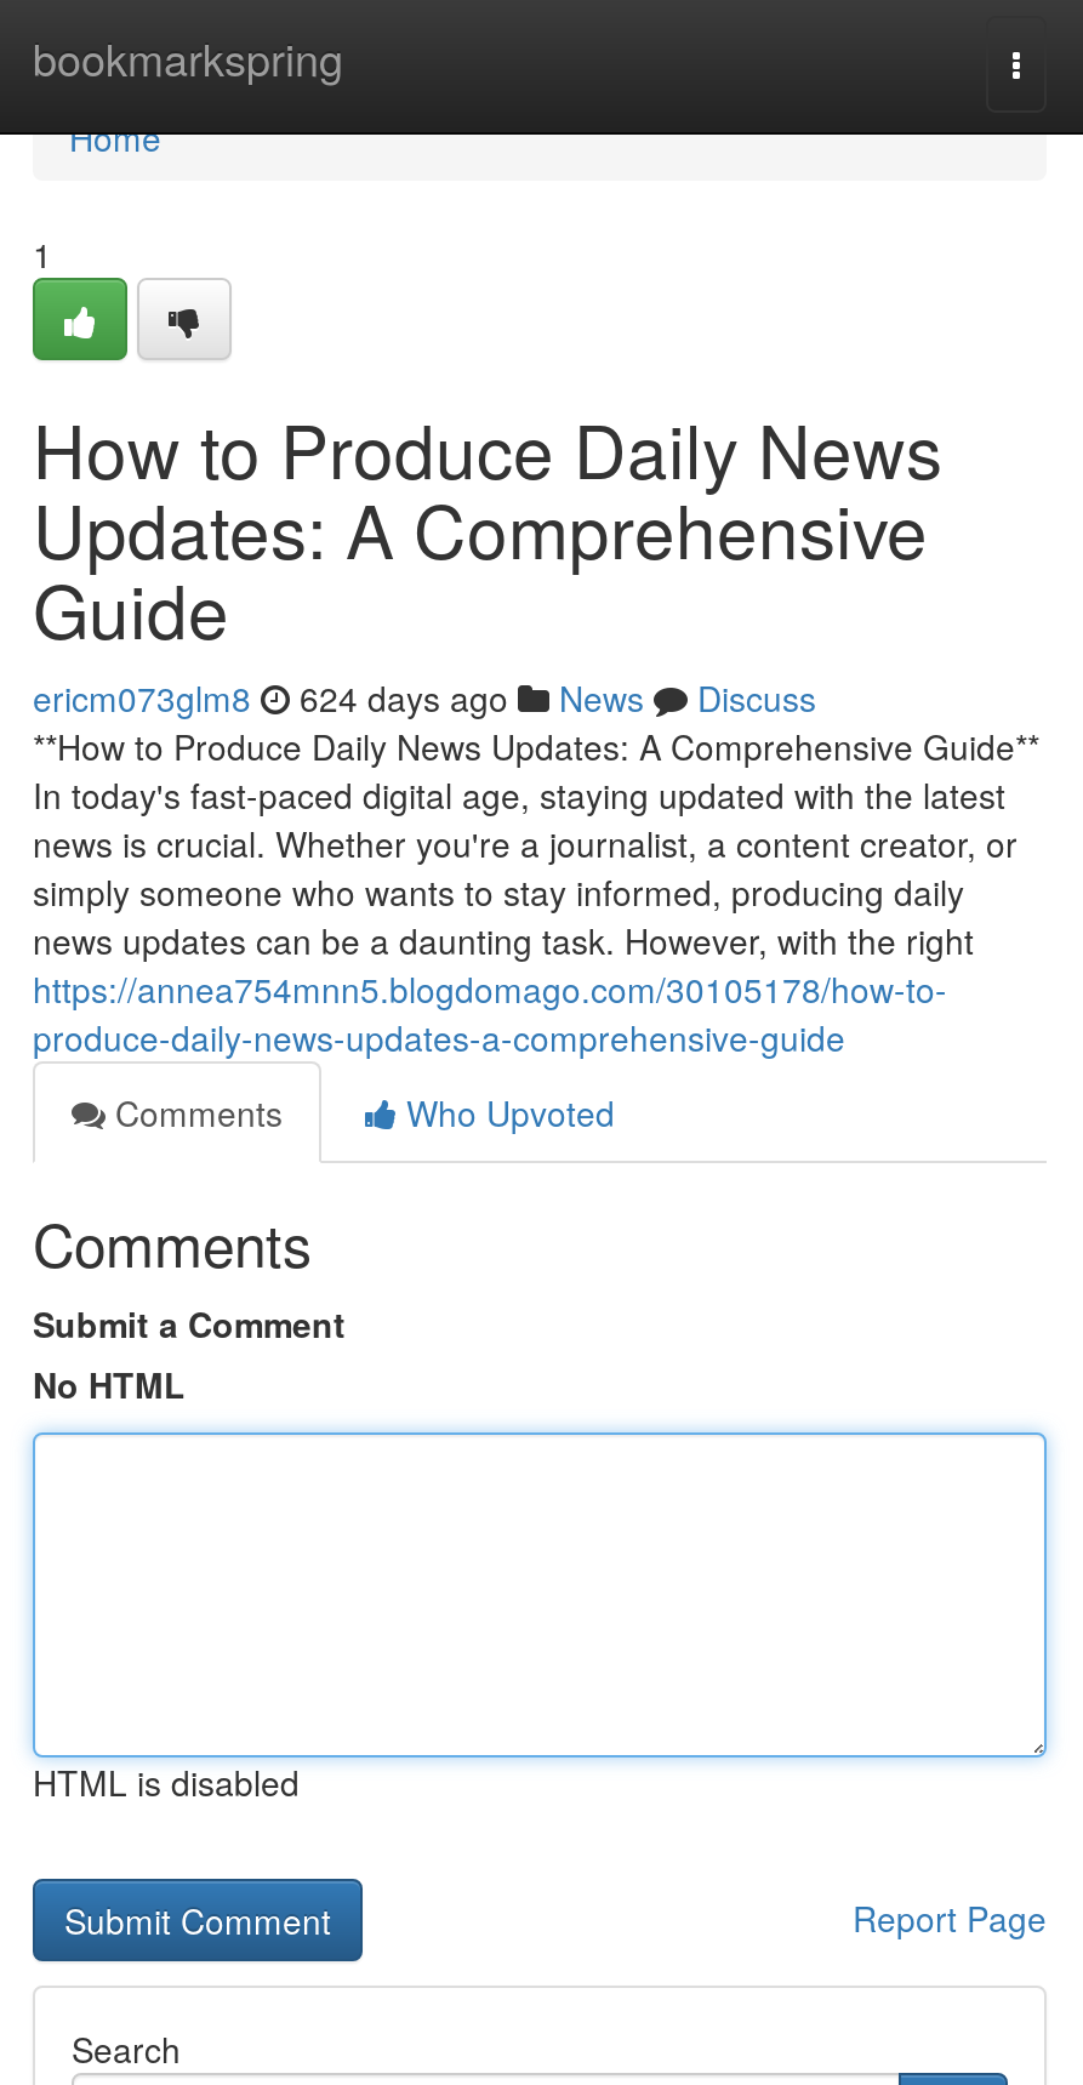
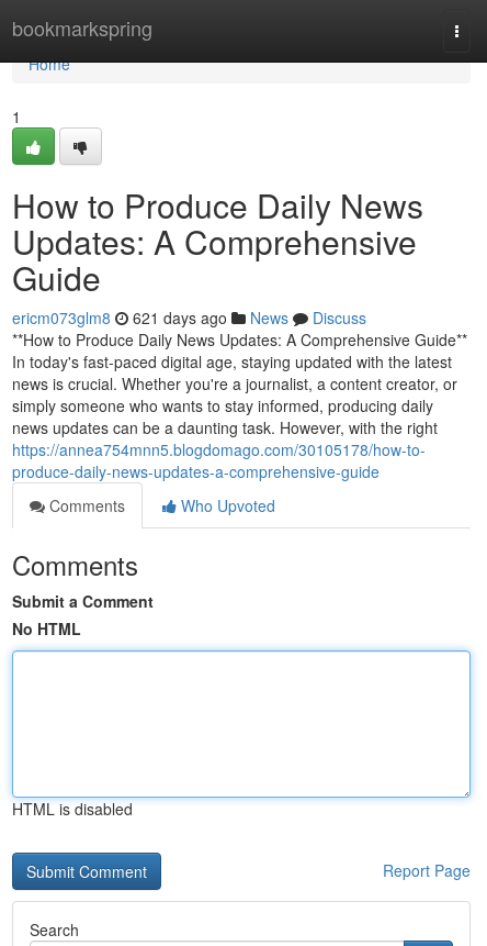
[33,673,816,722] ericm073glm8 624 days ago News Discuss -> [12,307,366,329] ericm073glm8 621 days ago News Discuss

